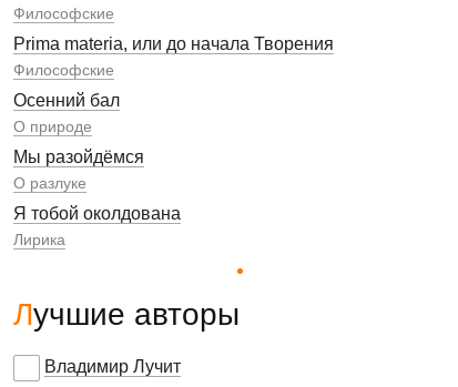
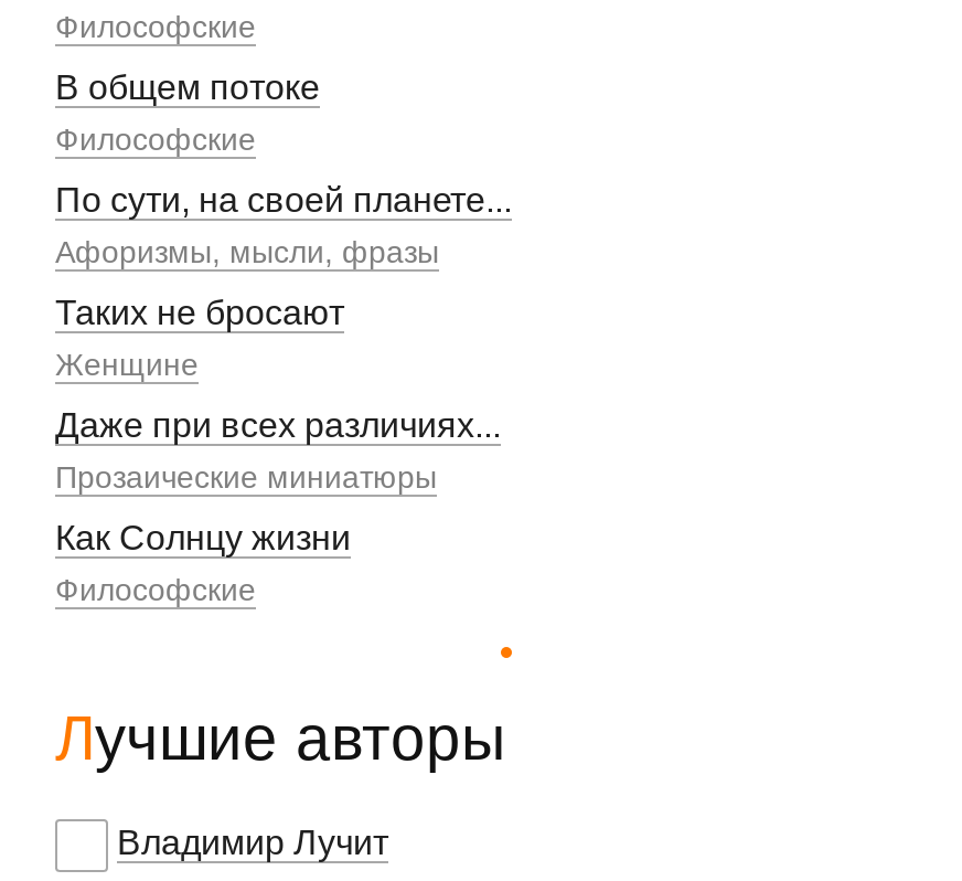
[13,34,334,53] Prima materia, или до начала Творения -> [55,68,320,106] В общем потоке
[13,91,181,248] Осенний бал | О природе | Мы разойдёмся | О разлуке | Я тобой околдована | Лирика -> [55,181,512,607] По сути, на своей планете... | Афоризмы, мысли, фразы | Таких не бросают | Женщине | Даже при всех различиях... | Прозаические миниатюры | Как Солнцу жизни | Философские

